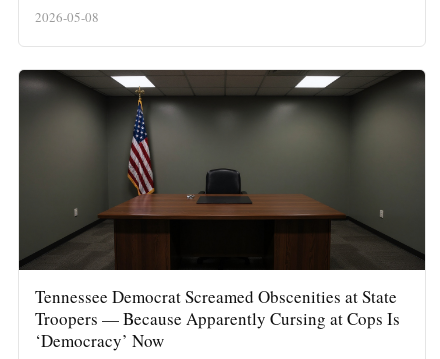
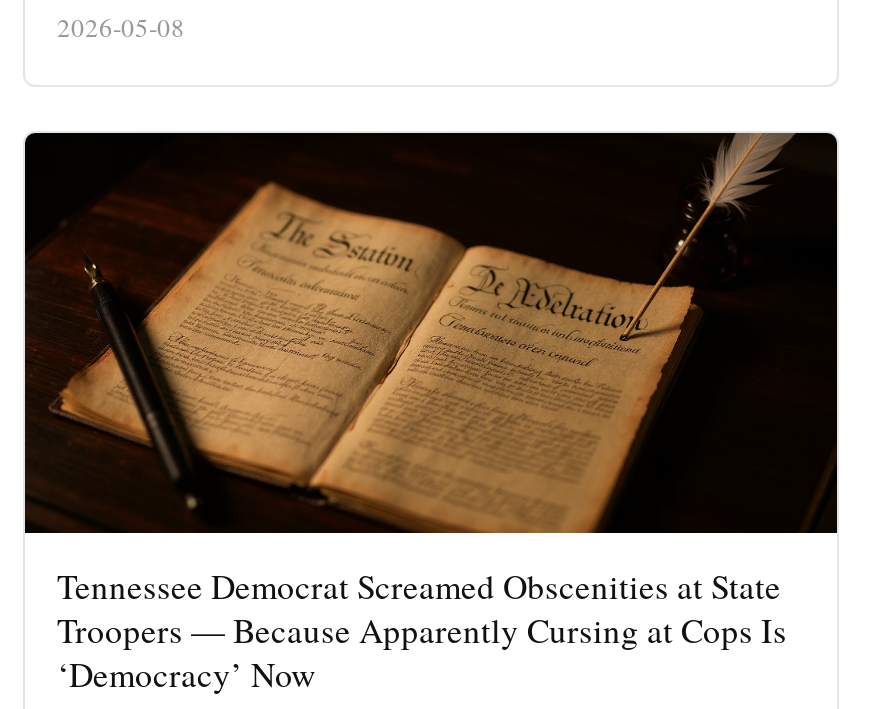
[19,70,425,271] [image] -> [25,133,835,535] [image]

